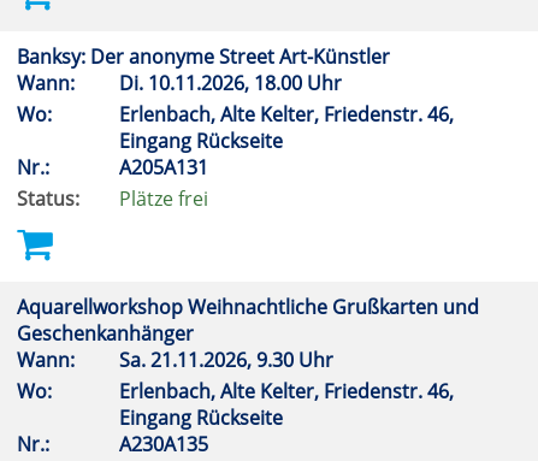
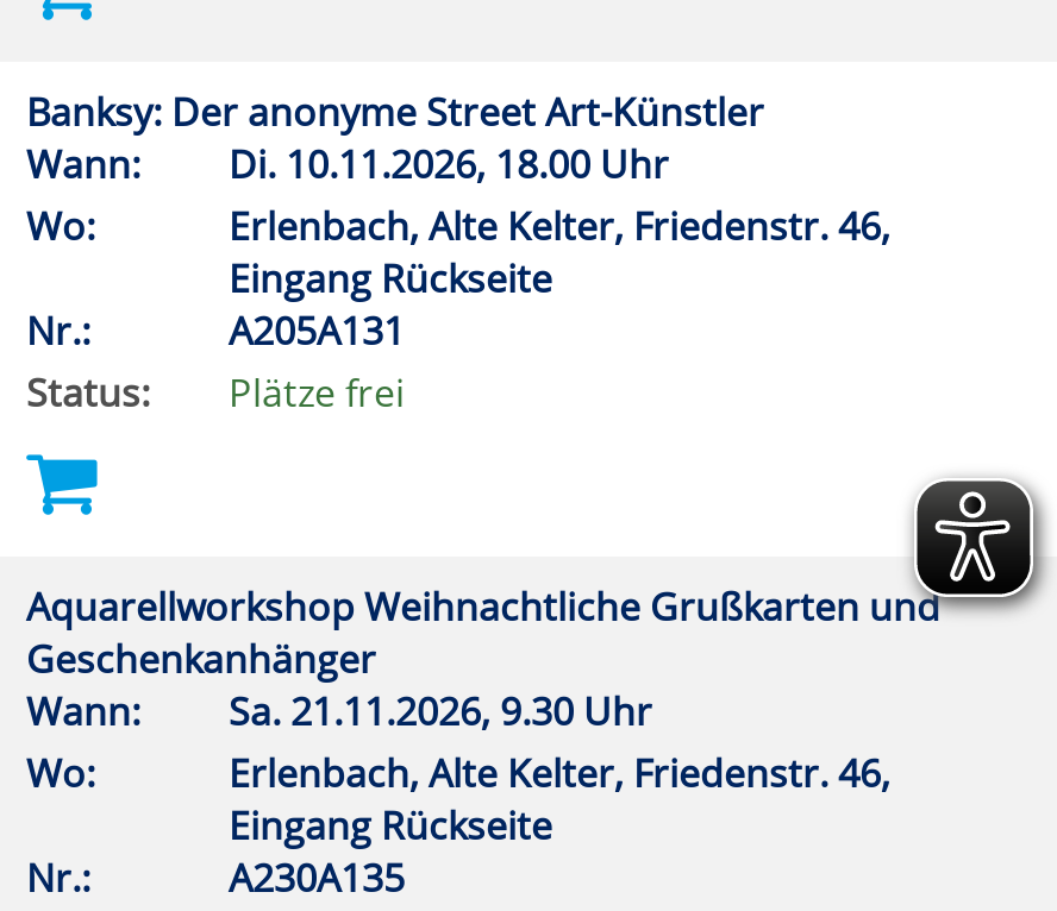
none -> [909,476,1047,614] [image]

